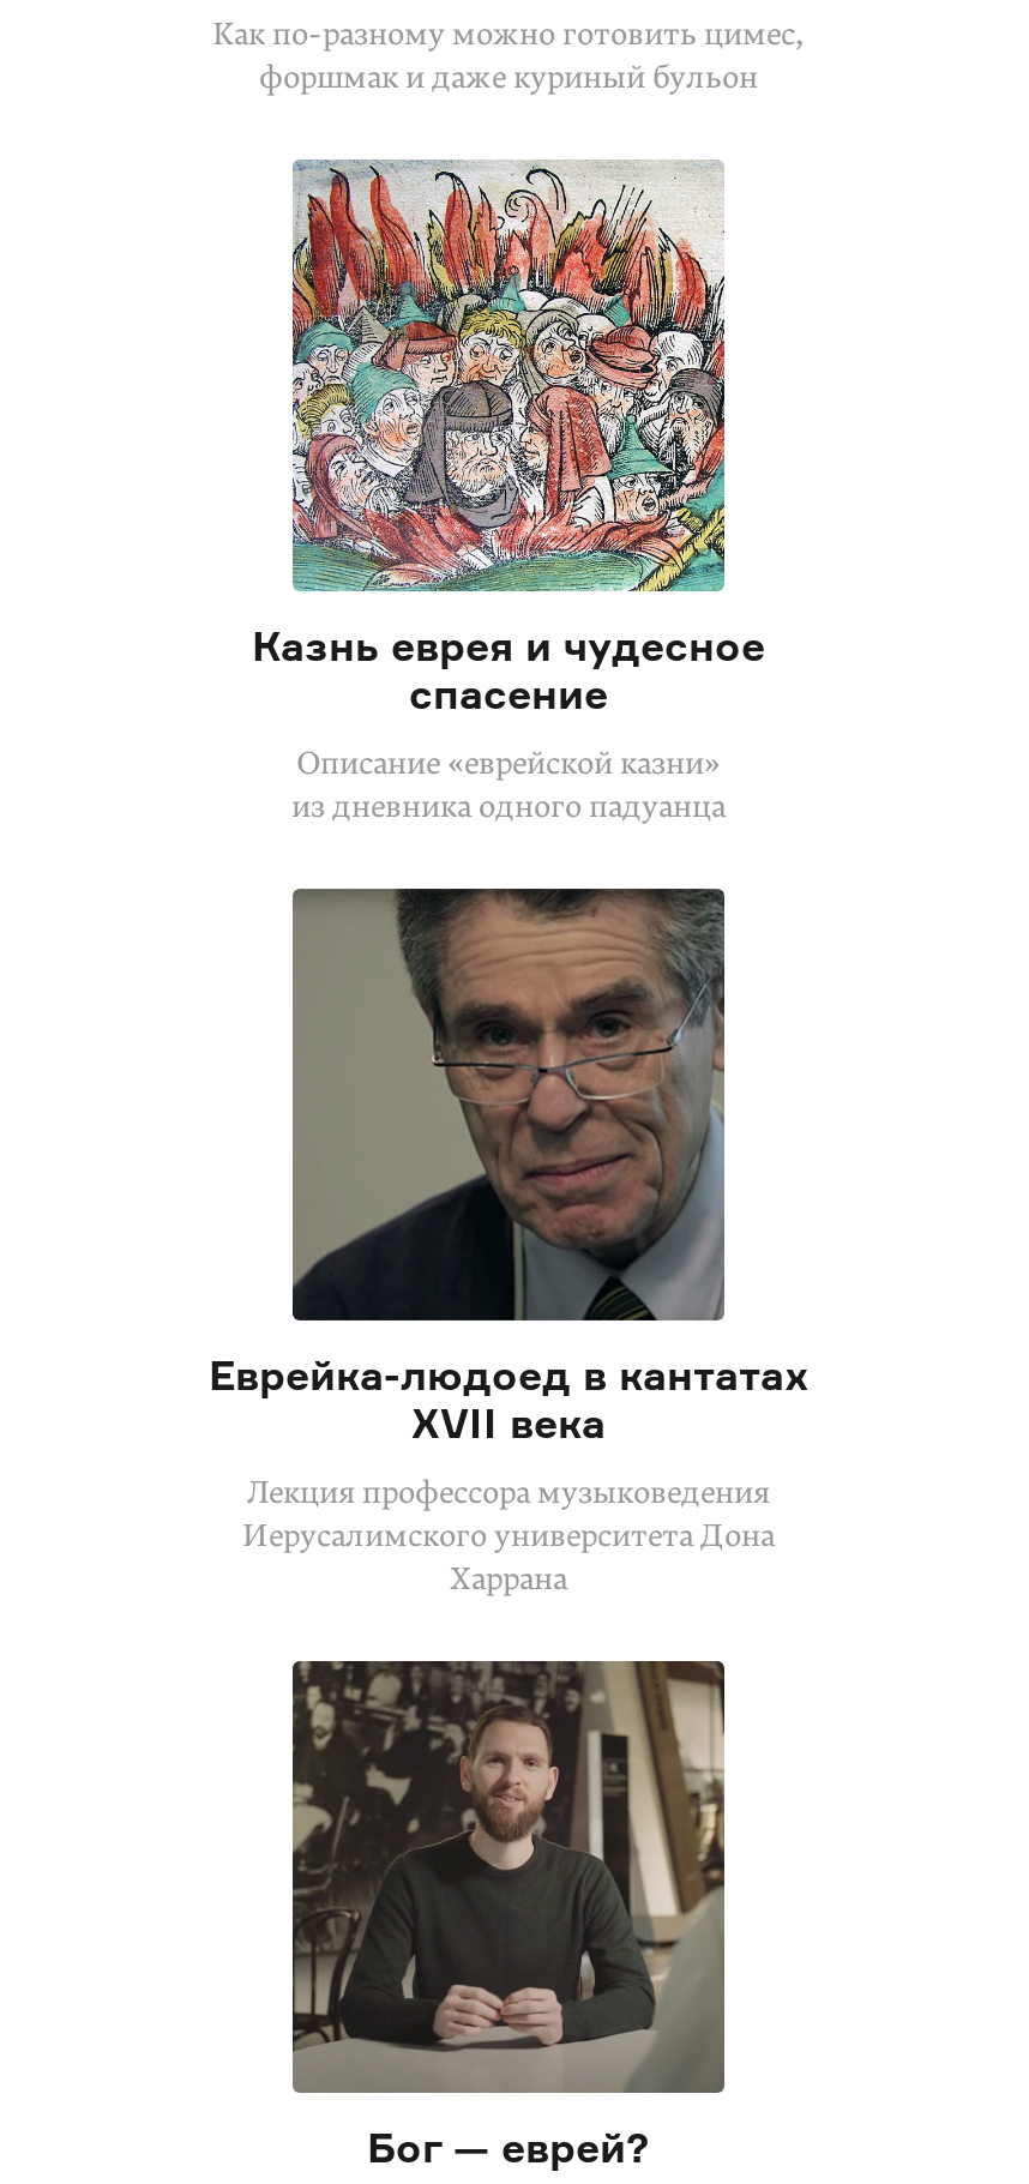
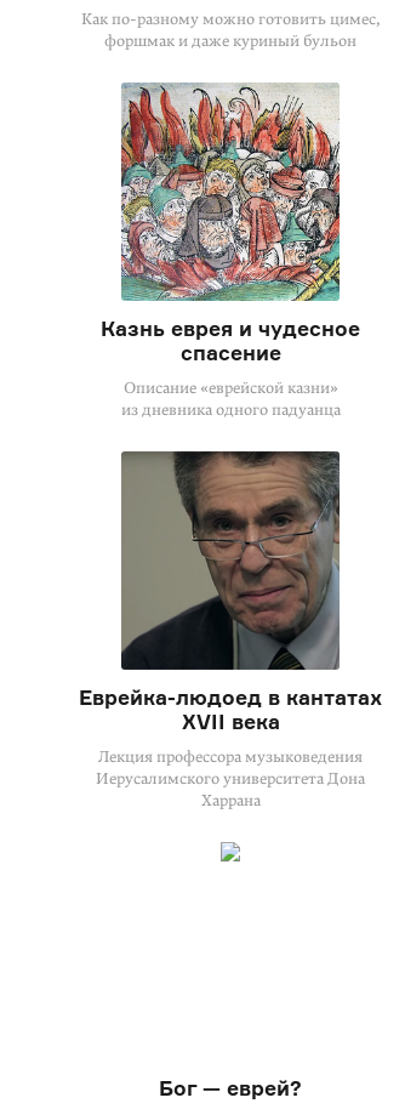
[290,1659,727,2095] [image] -> none

